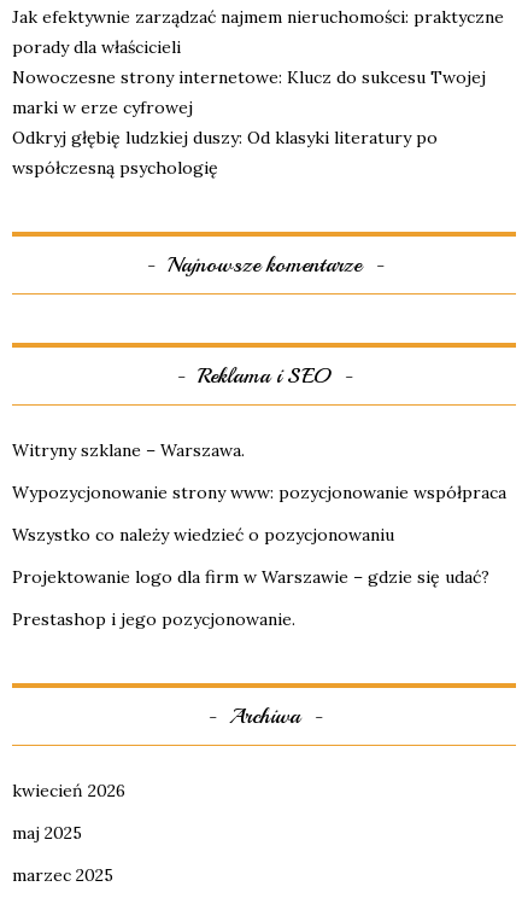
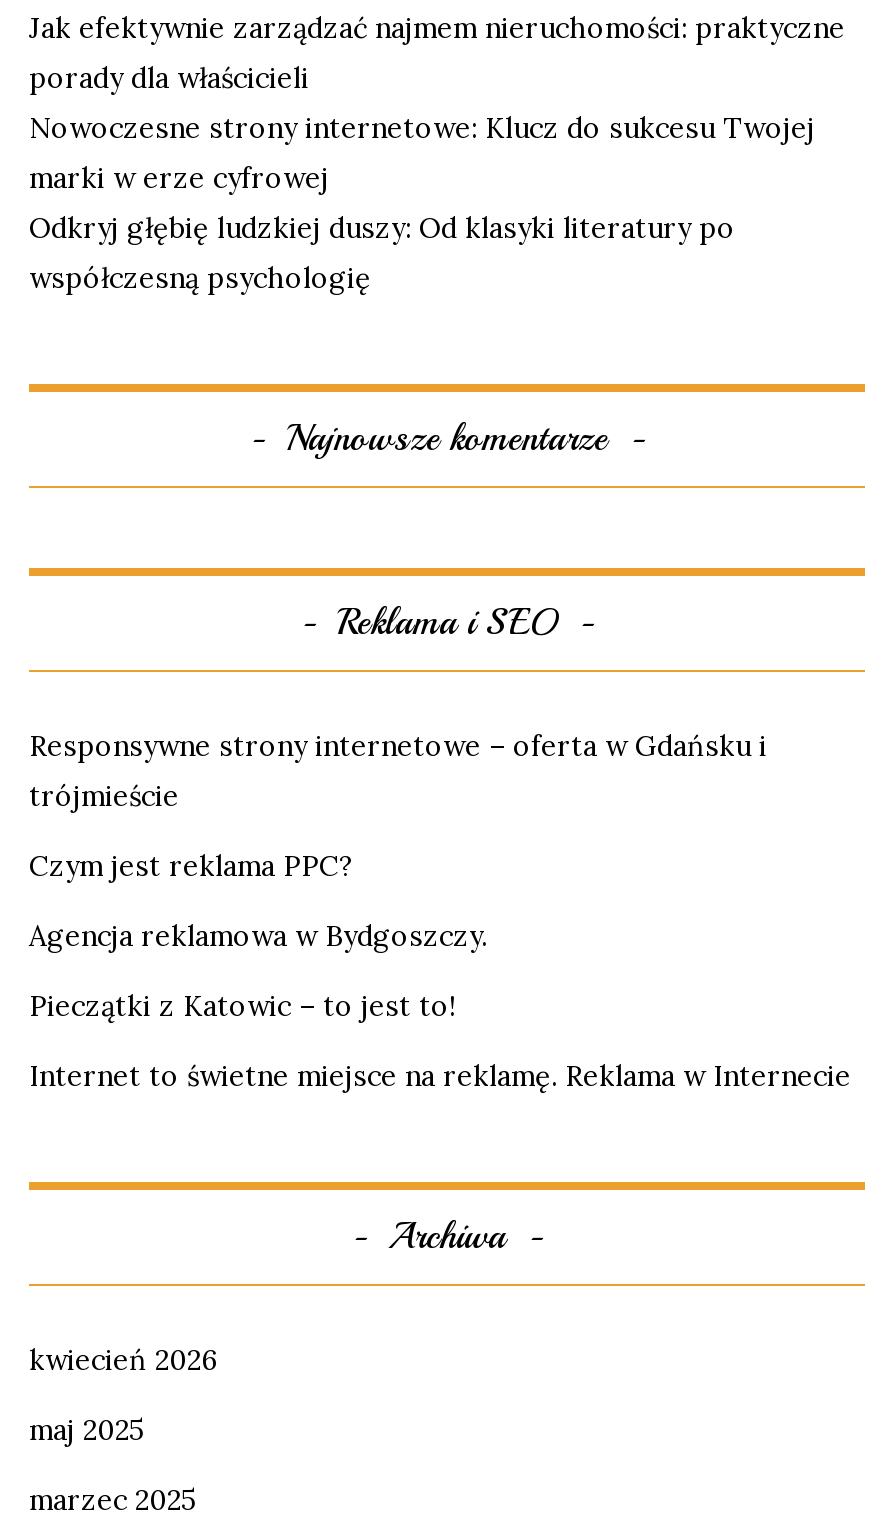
[12,439,245,461] Witryny szklane – Warszawa. -> [29,728,767,814] Responsywne strony internetowe – oferta w Gdańsku i | trójmieście
[12,481,506,503] Wypozycjonowanie strony www: pozycjonowanie współpraca -> [29,848,353,884] Czym jest reklama PPC?
[12,524,394,545] Wszystko co należy wiedzieć o pozycjonowaniu -> [29,918,487,954] Agencja reklamowa w Bydgoszczy.
[12,566,489,588] Projektowanie logo dla firm w Warszawie – gdzie się udać? -> [29,988,455,1024] Pieczątki z Katowic – to jest to!
[12,608,295,630] Prestashop i jego pozycjonowanie. -> [29,1058,851,1094] Internet to świetne miejsce na reklamę. Reklama w Internecie

